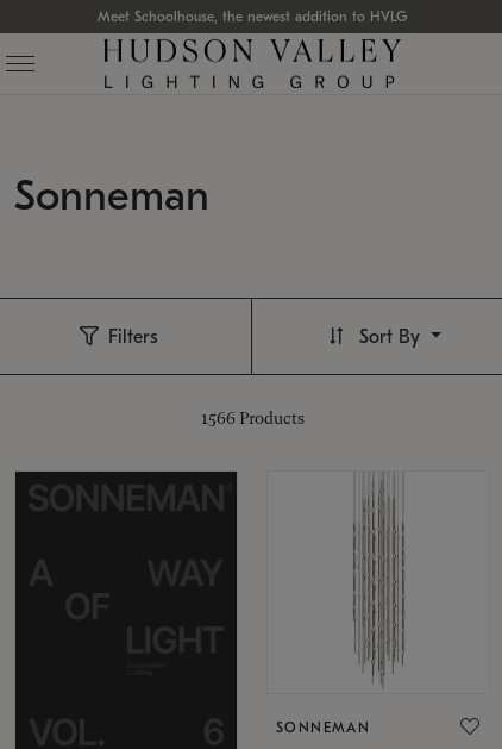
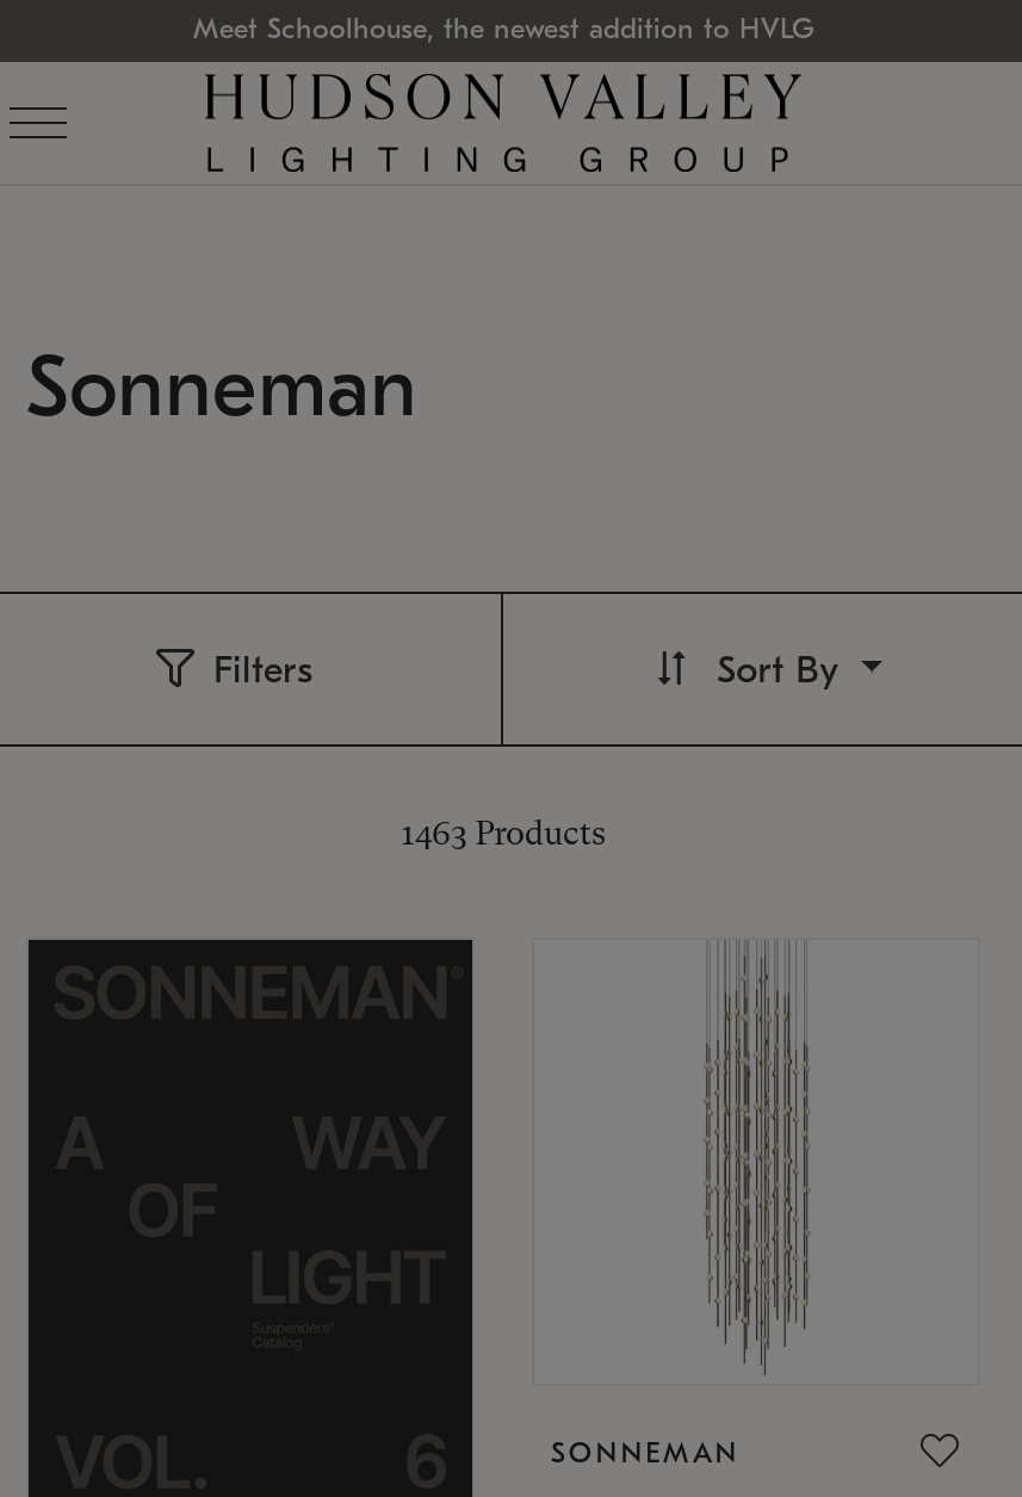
[200,408,304,427] 1566 Products -> [401,814,606,852] 1463 Products

